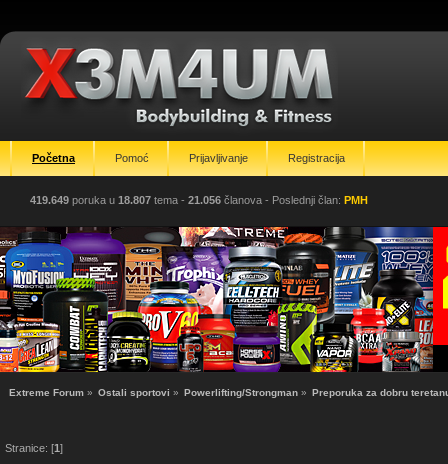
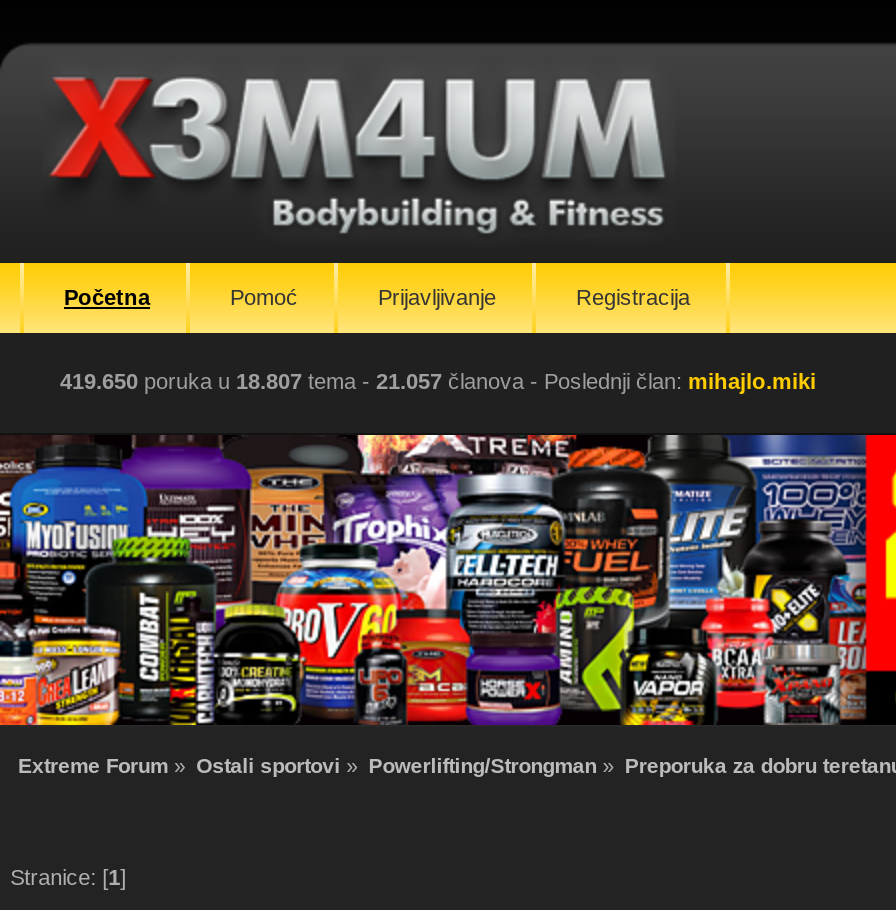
[30,194,368,206] 419.649 poruka u 18.807 tema - 21.056 članova - Poslednji član: PMH -> [60,369,816,393] 419.650 poruka u 18.807 tema - 21.057 članova - Poslednji član: mihajlo.miki

